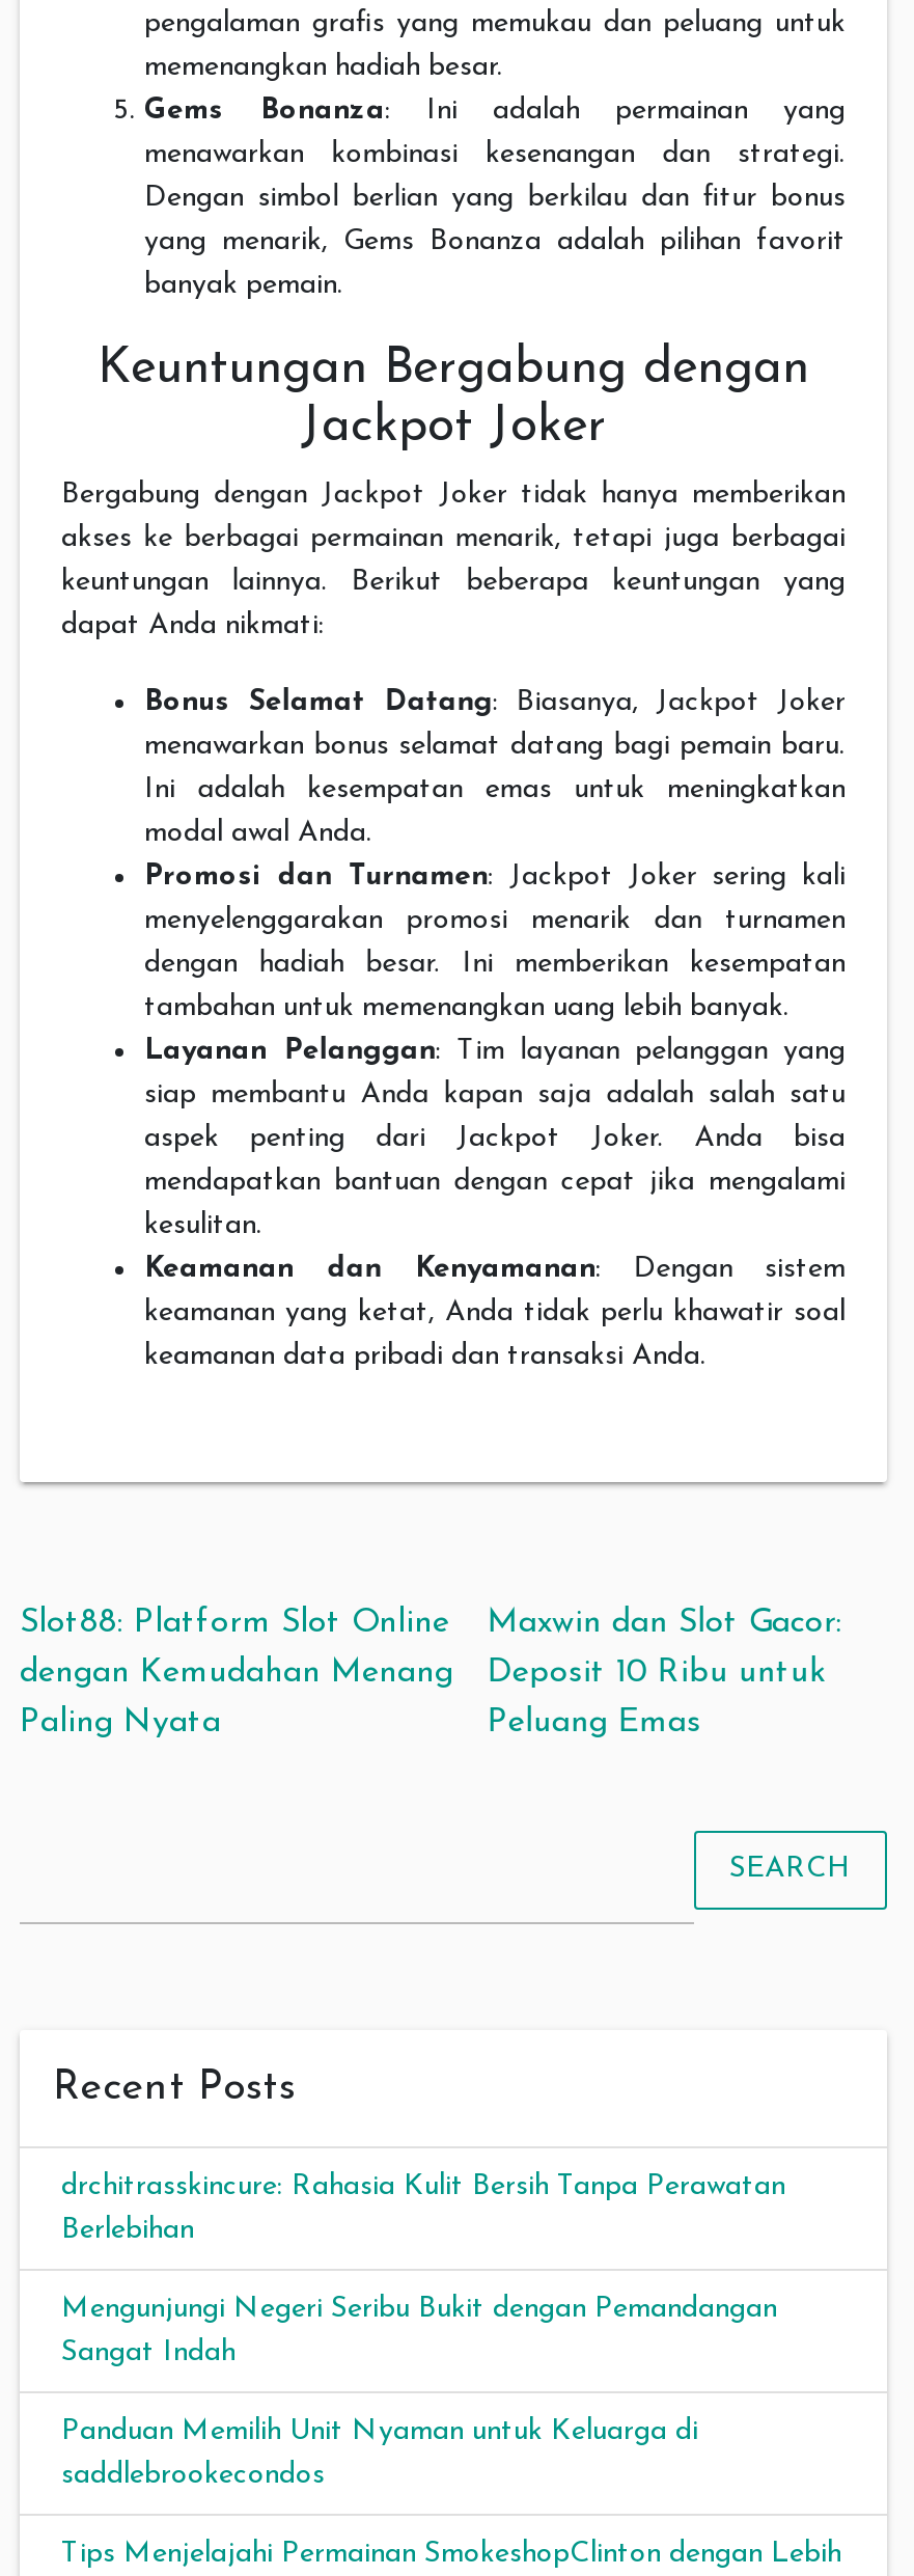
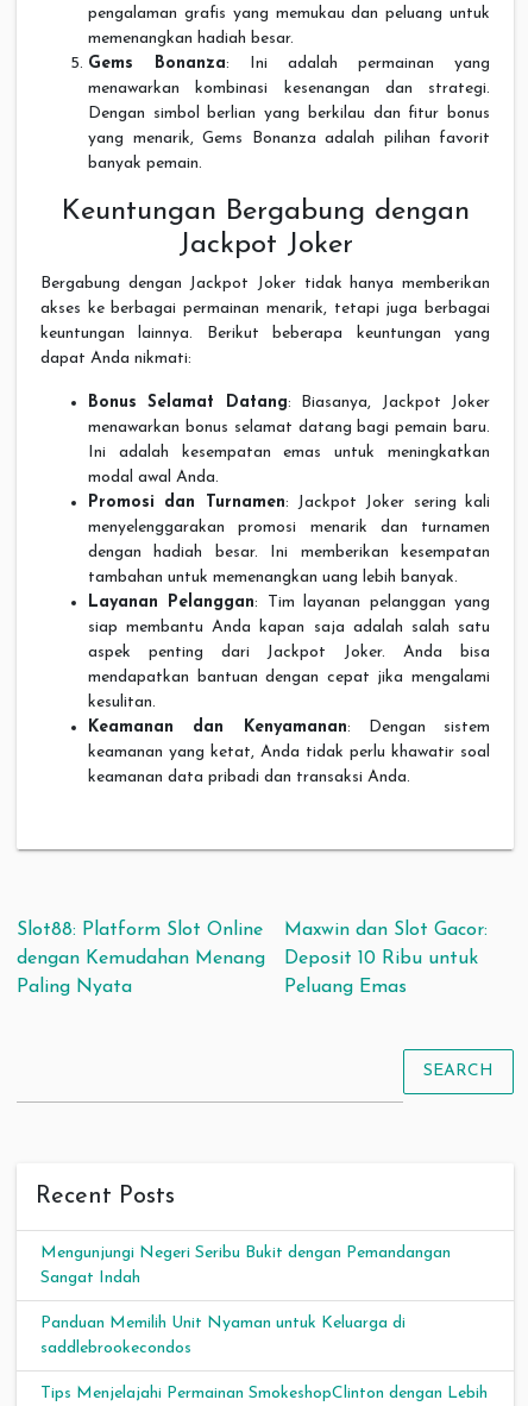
[61,2171,785,2246] drchitrasskincure: Rahasia Kulit Bersih Tanpa Perawatan | Berlebihan -> none

